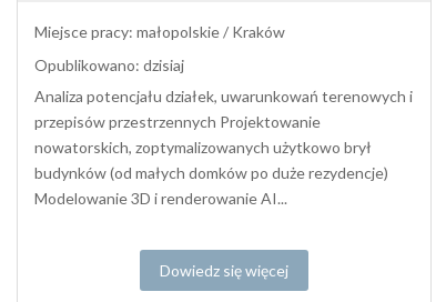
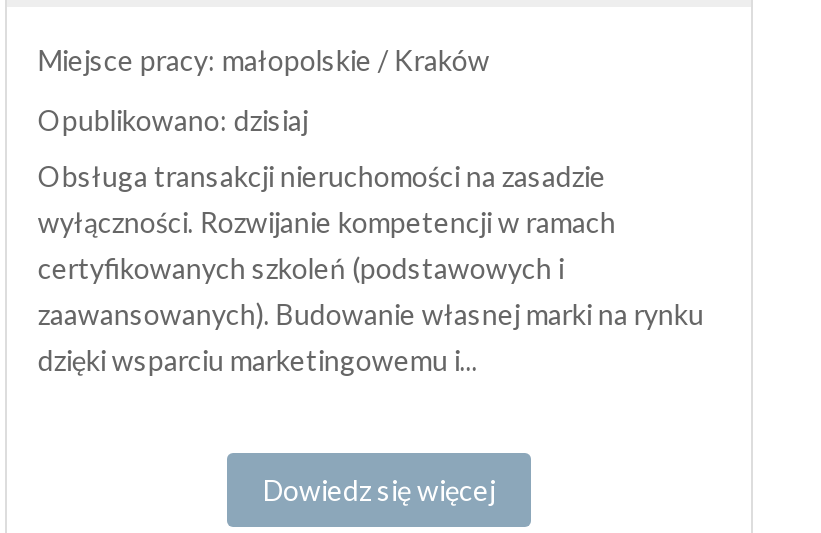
[35,87,413,208] Analiza potencjału działek, uwarunkowań terenowych i | przepisów przestrzennych Projektowanie | nowatorskich, zoptymalizowanych użytkowo brył | budynków (od małych domków po duże rezydencje) | Modelowanie 3D i renderowanie AI... -> [38,160,704,378] Obsługa transakcji nieruchomości na zasadzie | wyłączności. Rozwijanie kompetencji w ramach | certyfikowanych szkoleń (podstawowych i | zaawansowanych). Budowanie własnej marki na rynku | dzięki wsparciu marketingowemu i...

